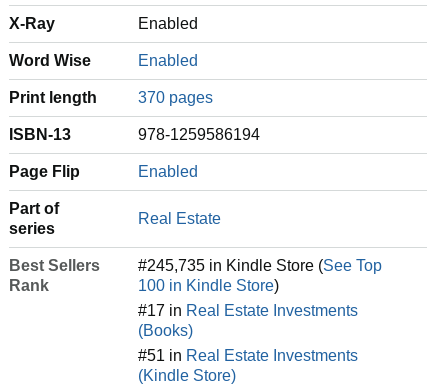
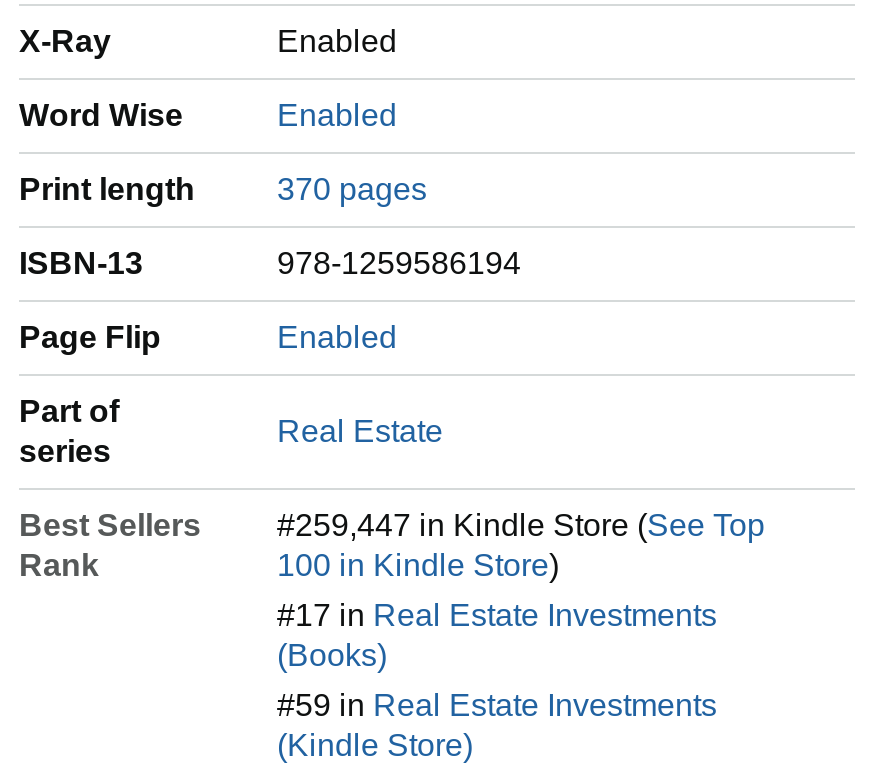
[138,257,382,274] #245,735 in Kindle Store (See Top -> [277,508,765,542] #259,447 in Kindle Store (See Top
[138,347,358,364] #51 in Real Estate Investments -> [277,688,717,722] #59 in Real Estate Investments

